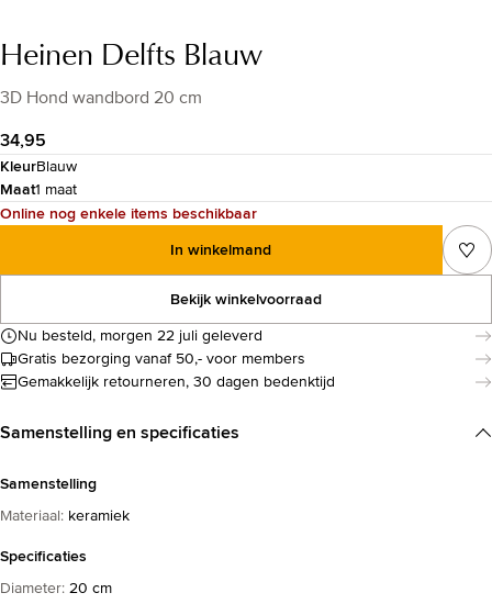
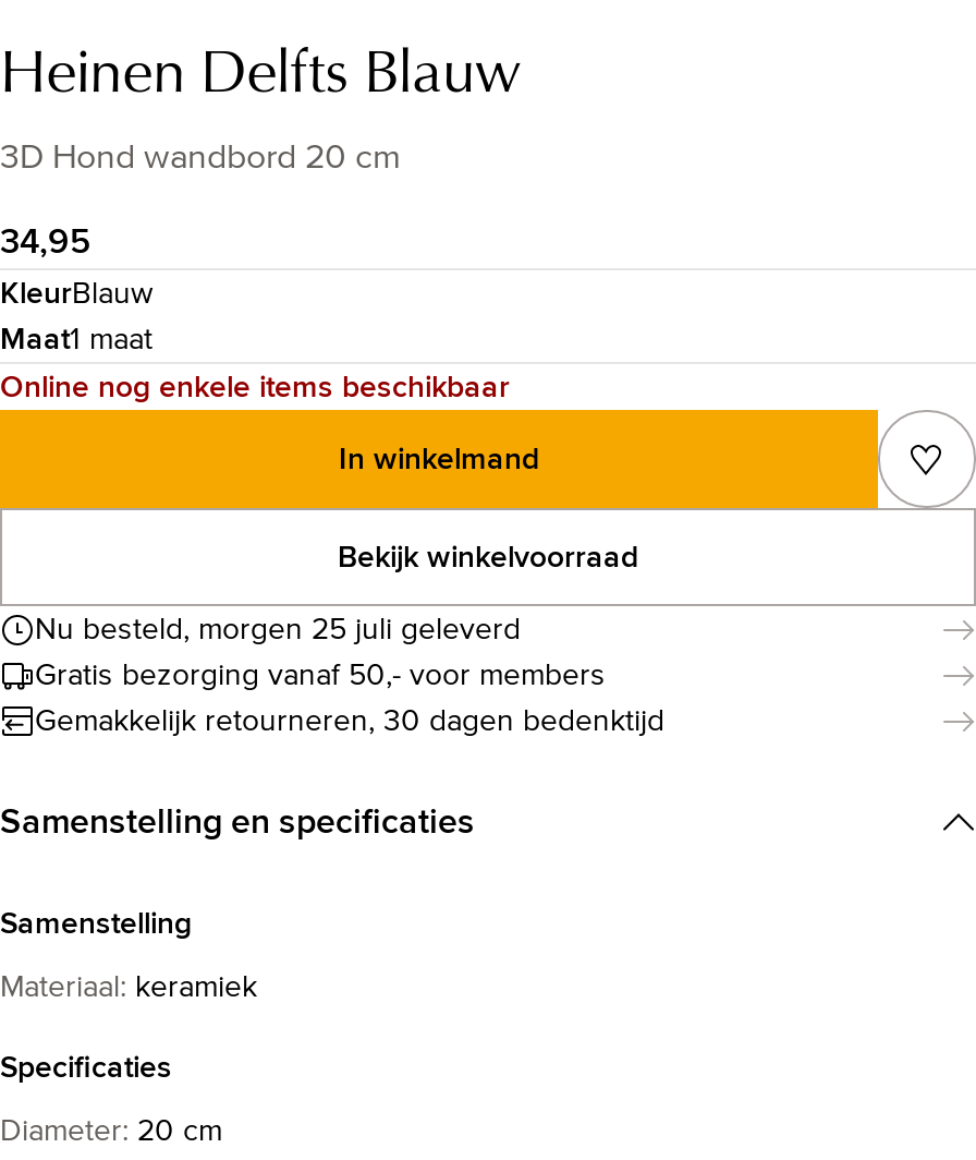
[18,326,262,344] Nu besteld, morgen 22 juli geleverd -> [35,611,521,645] Nu besteld, morgen 25 juli geleverd

